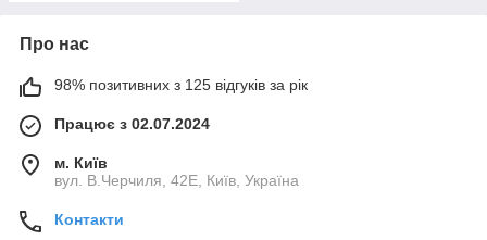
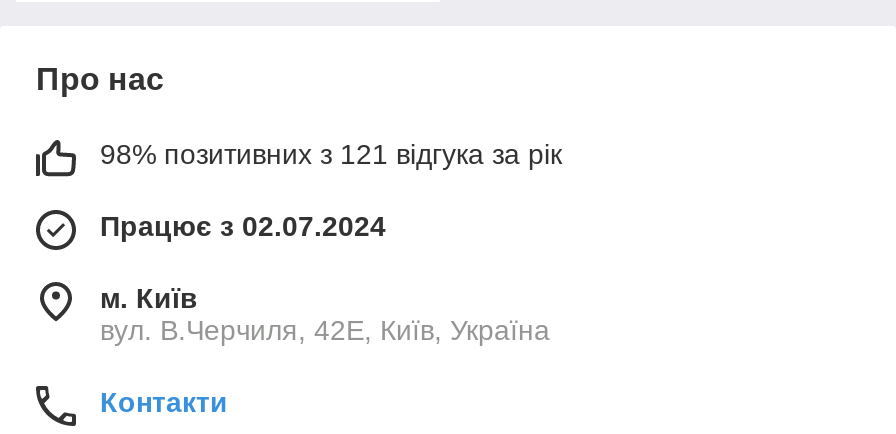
[54,76,308,93] 98% позитивних з 125 відгуків за рік -> [100,138,562,170] 98% позитивних з 121 відгука за рік

